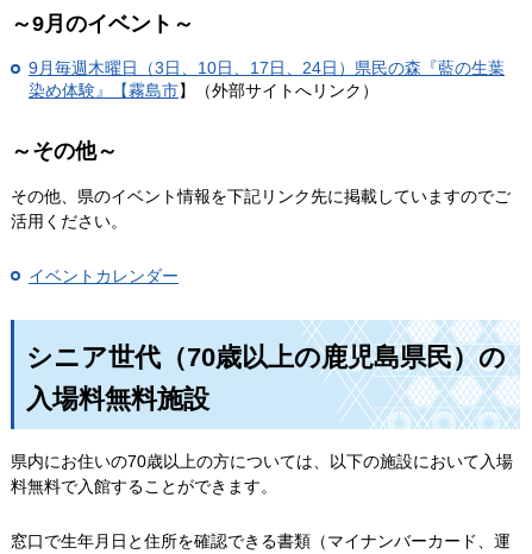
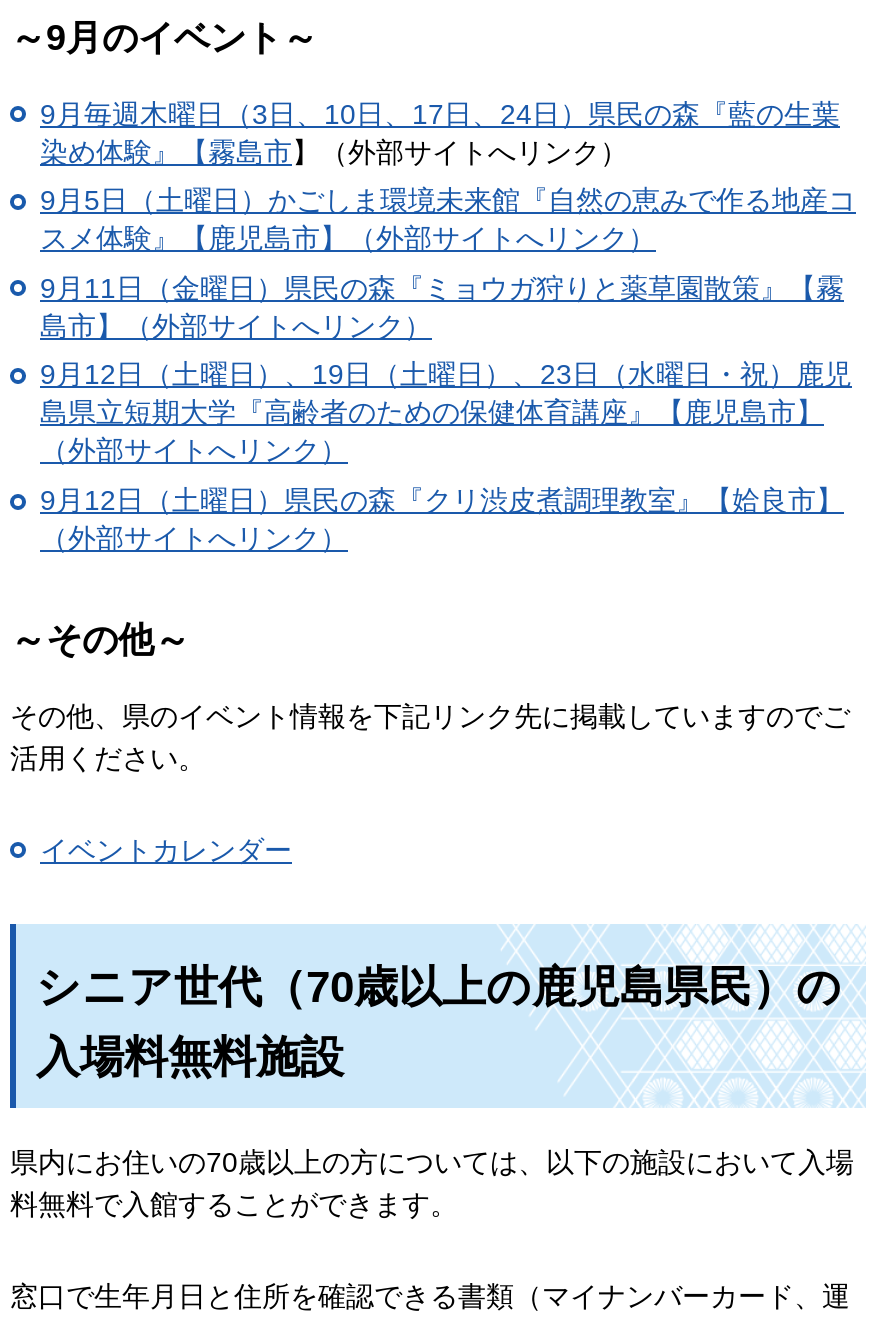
none -> [40,184,856,554] 9月5日（土曜日）かごしま環境未来館『自然の恵みで作る地産コ | スメ体験』【鹿児島市】（外部サイトへリンク） | 9月11日（金曜日）県民の森『ミョウガ狩りと薬草園散策』【霧 | 島市】（外部サイトへリンク） | 9月12日（土曜日）、19日（土曜日）、23日（水曜日・祝）鹿児 | 島県立短期大学『高齢者のための保健体育講座』【鹿児島市】 | （外部サイトへリンク） | 9月12日（土曜日）県民の森『クリ渋皮煮調理教室』【姶良市】 | （外部サイトへリンク）

